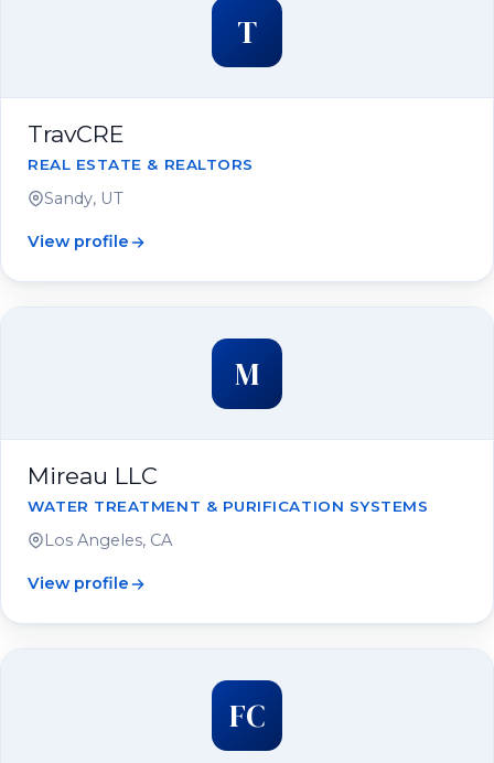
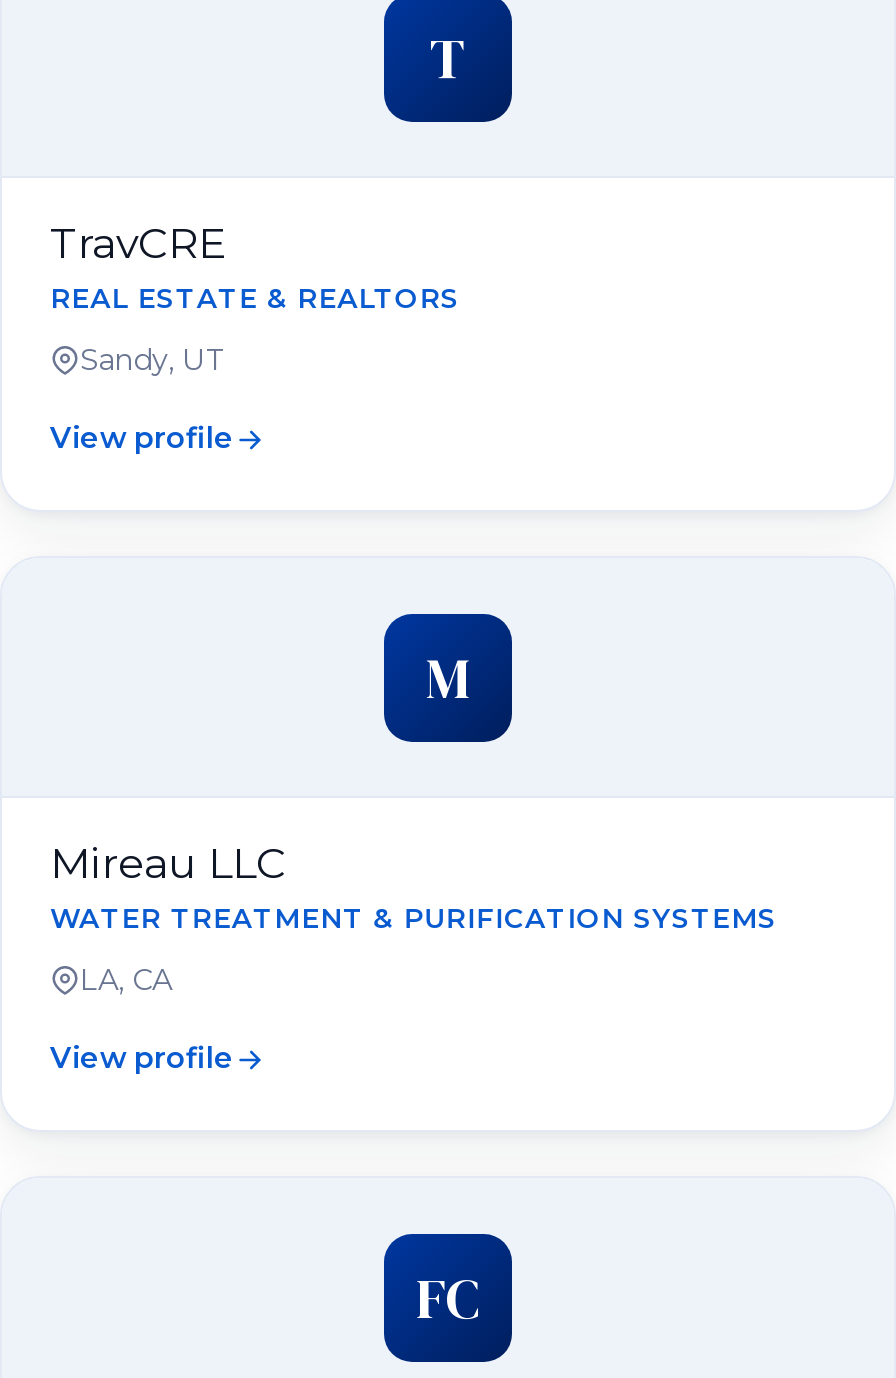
[44,530,172,550] Los Angeles, CA -> [80,962,172,998] LA, CA

